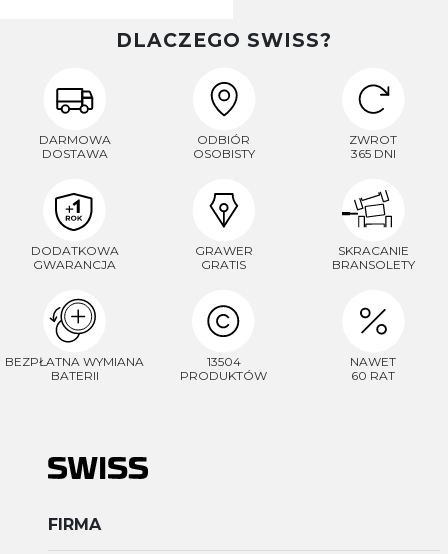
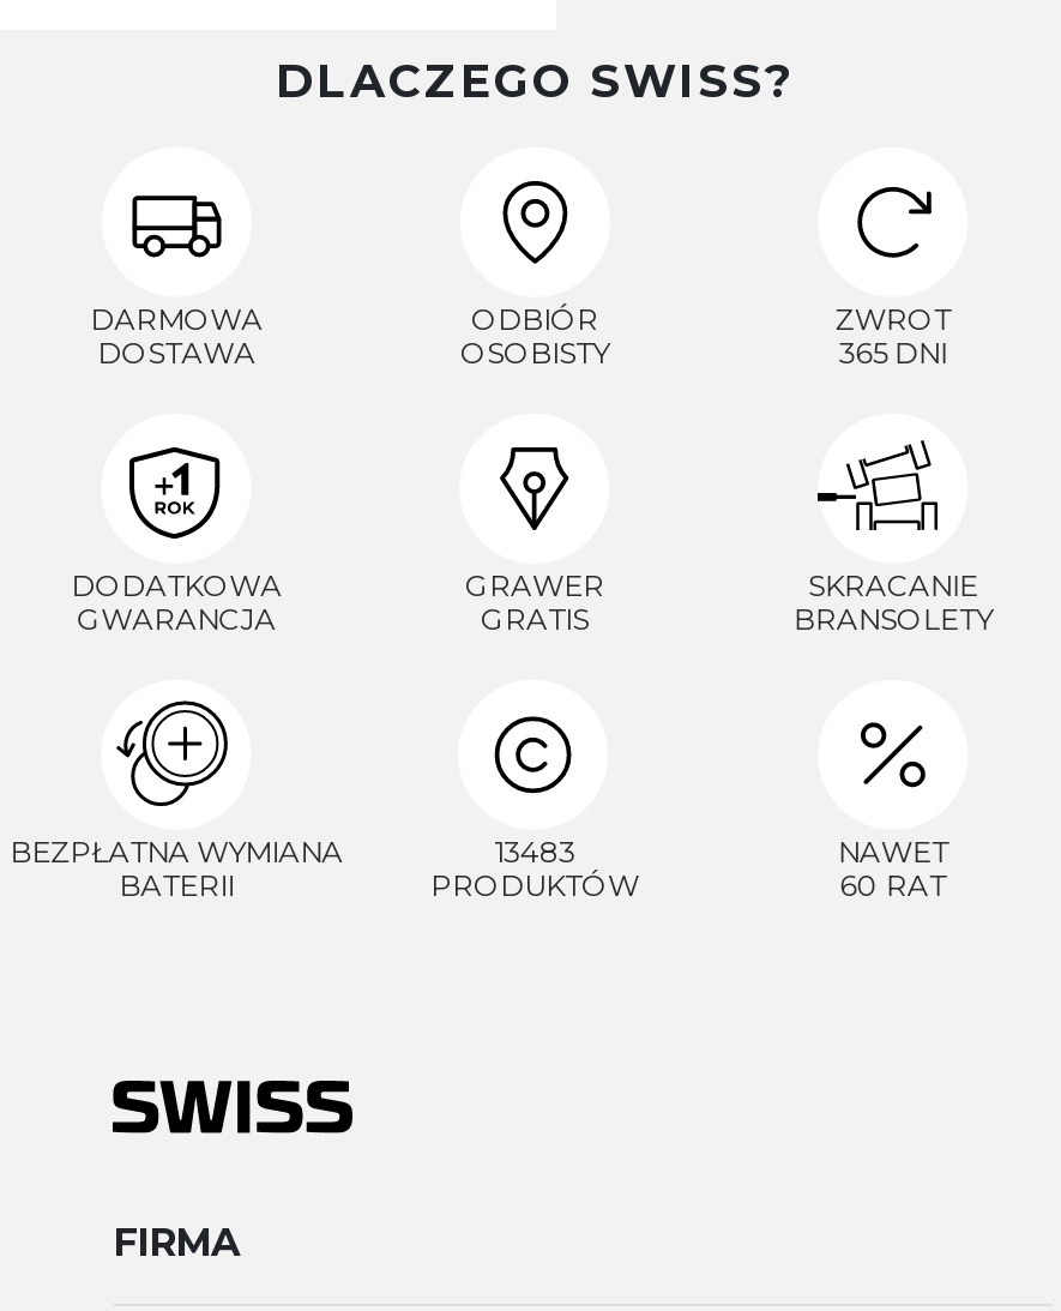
[207,354,241,369] 13504 -> [494,833,575,869] 13483

